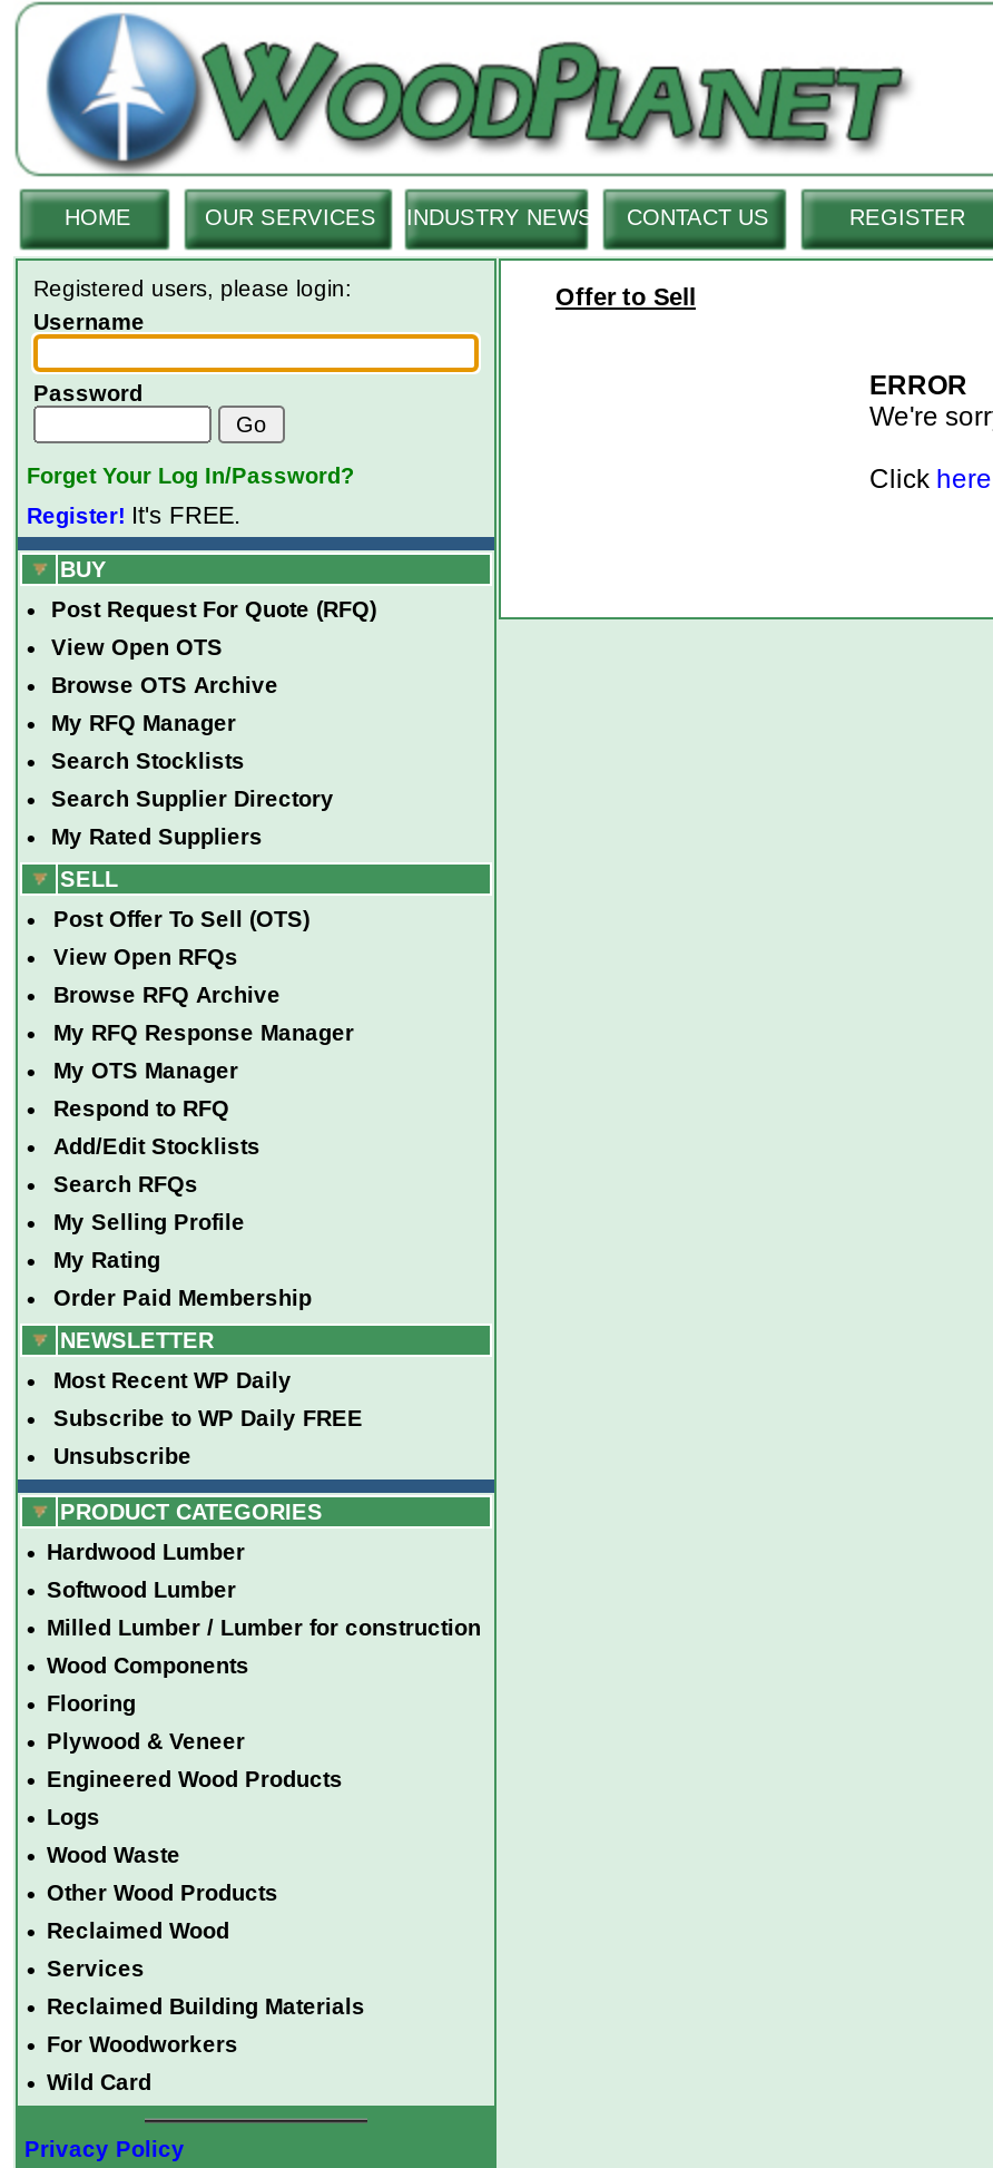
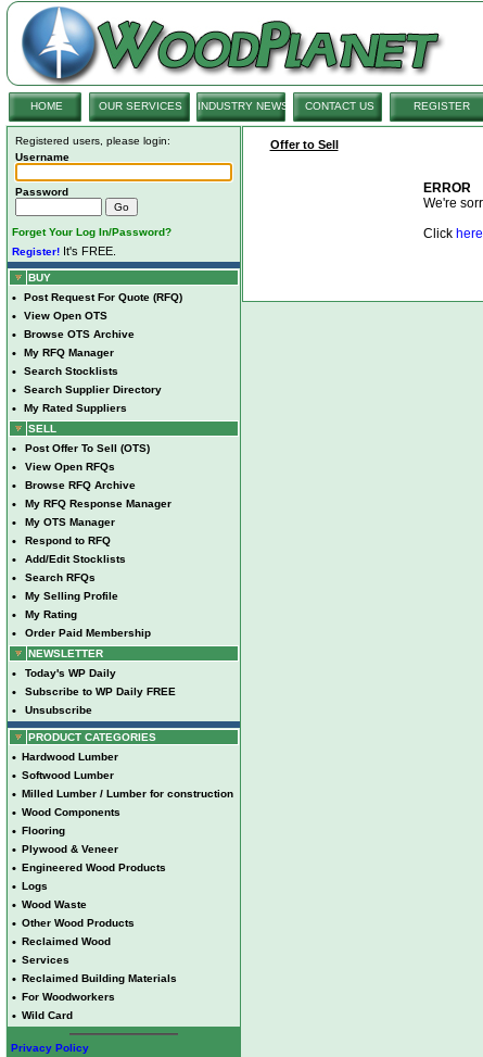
[53,1368,292,1393] Most Recent WP Daily -> [25,667,116,679] Today's WP Daily

